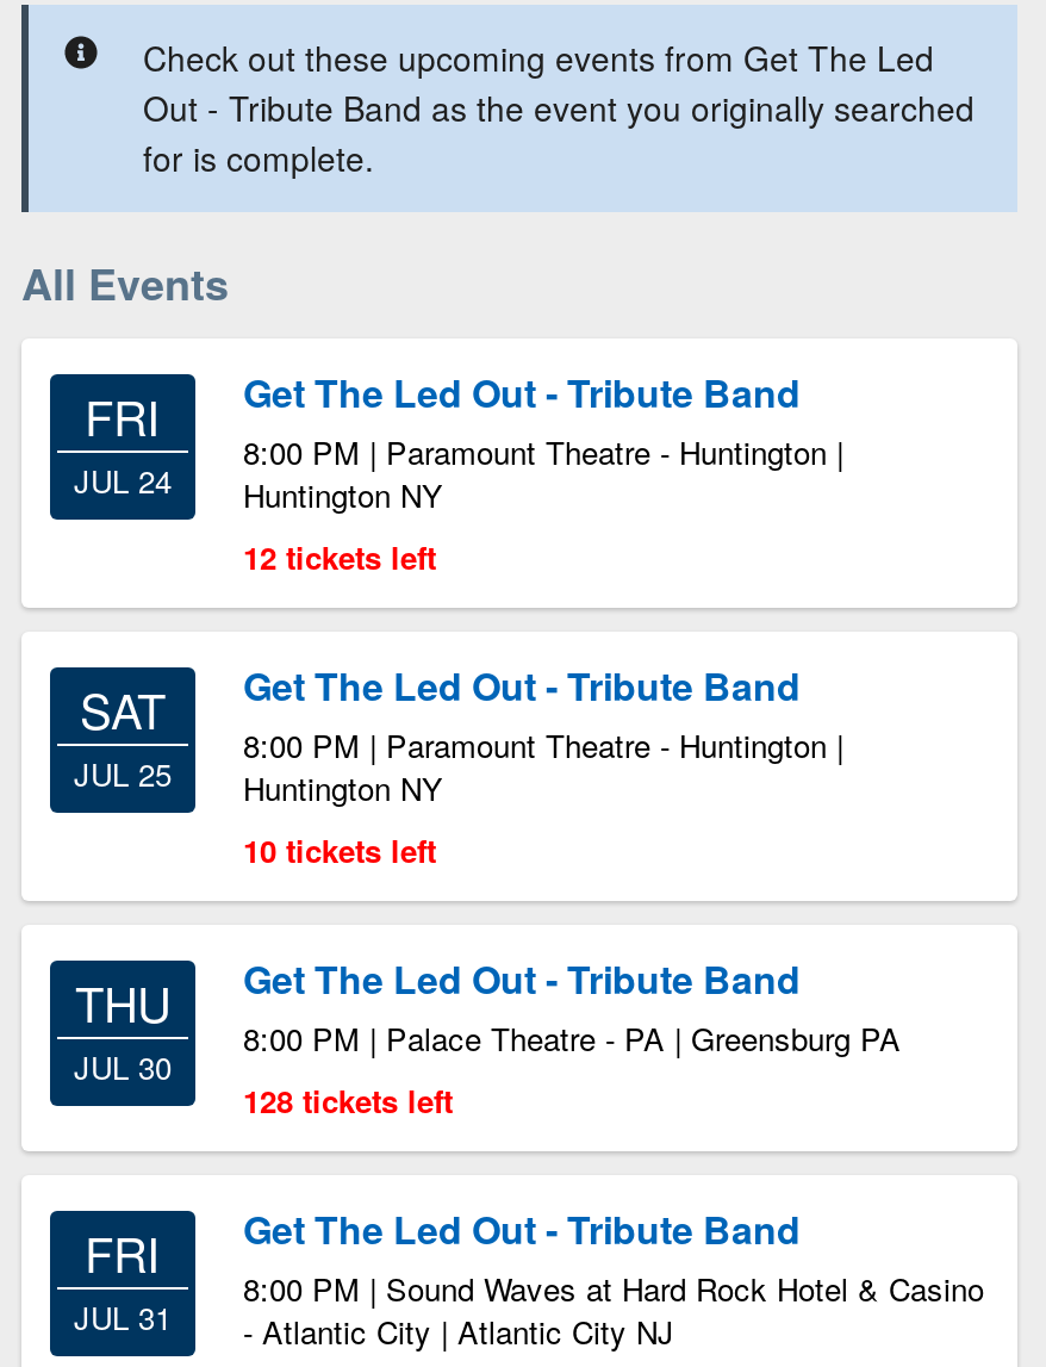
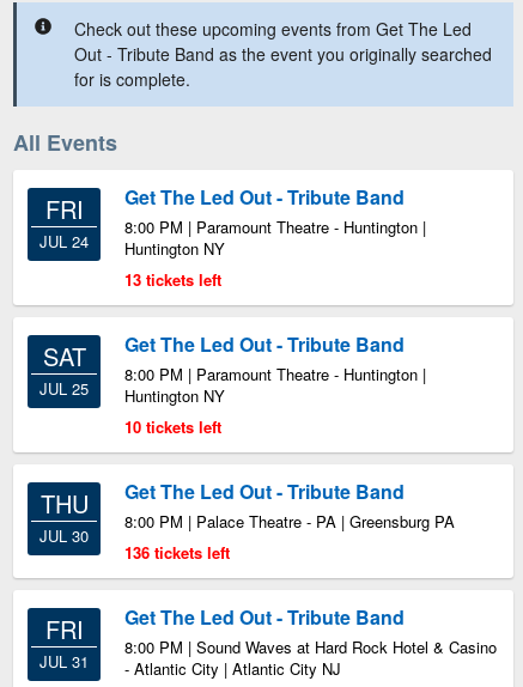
[243,534,436,579] 12 tickets left -> [124,268,221,291] 13 tickets left
[243,1077,453,1123] 128 tickets left -> [124,541,230,564] 136 tickets left

